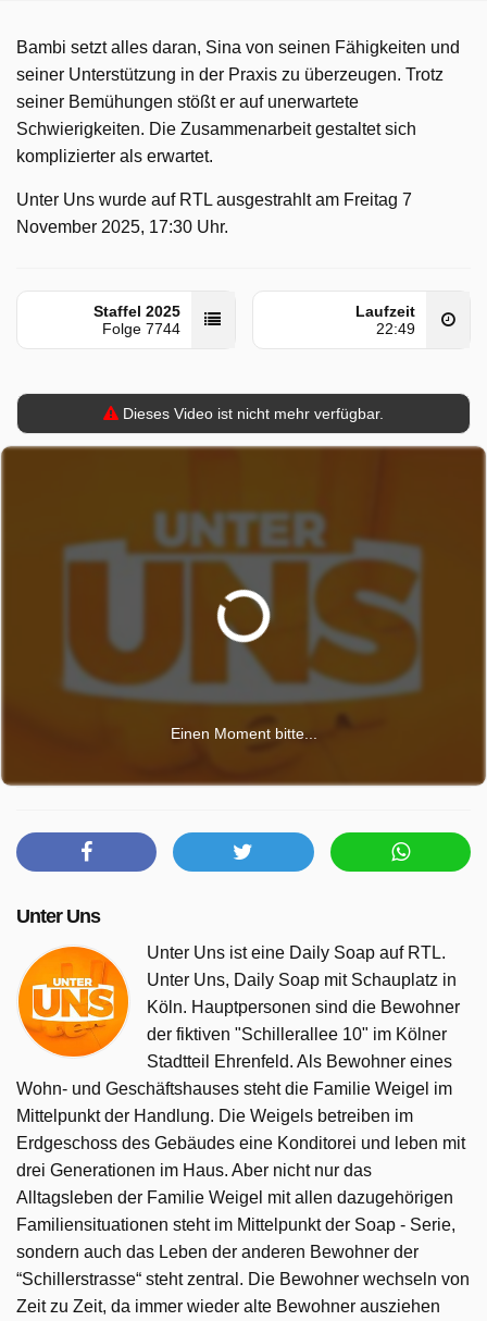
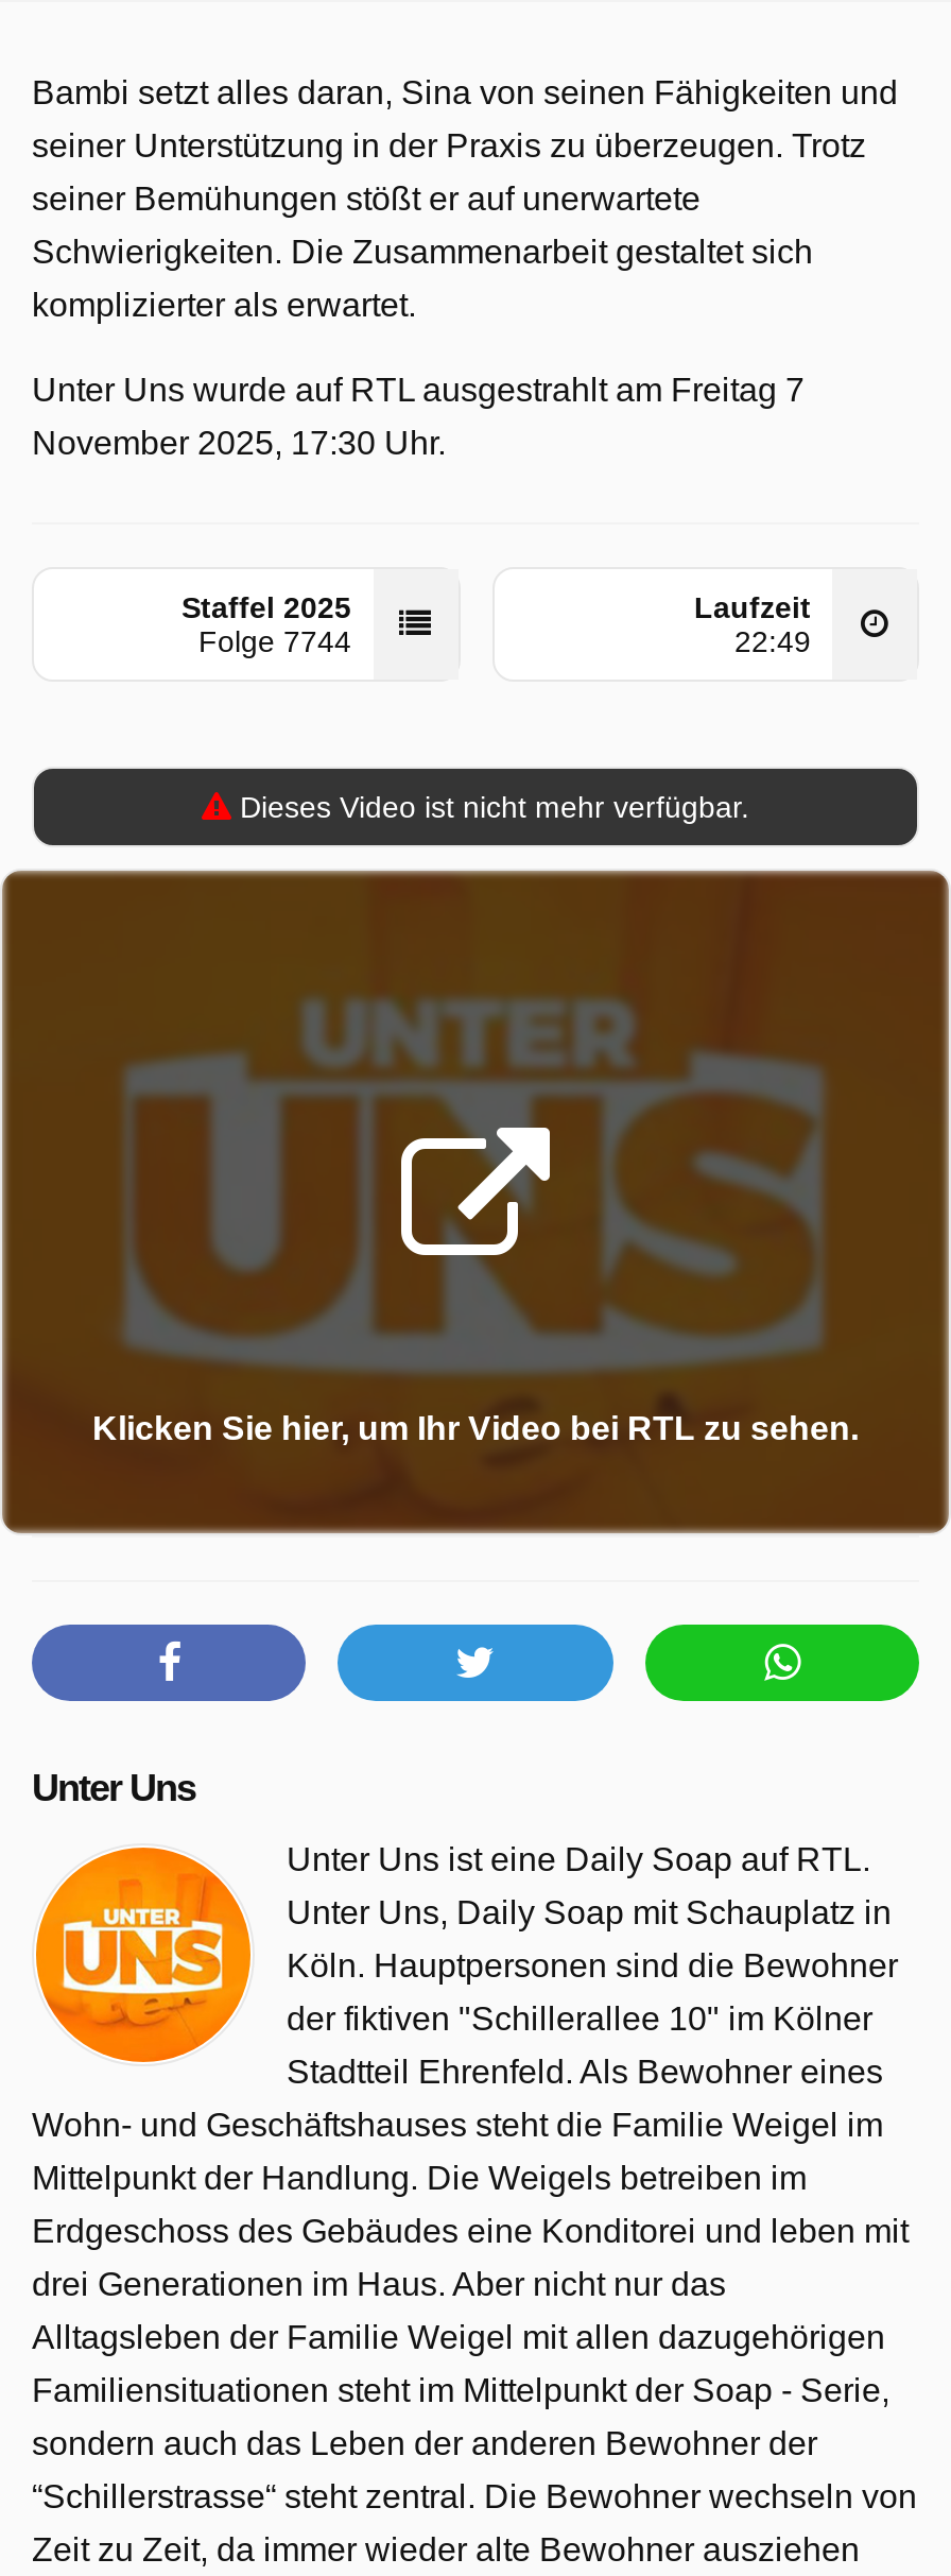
[205,578,282,643] [image] -> [399,1126,552,1257] [image]
[170,724,317,742] Einen Moment bitte... -> [92,1409,859,1445] Klicken Sie hier, um Ihr Video bei RTL zu sehen.

